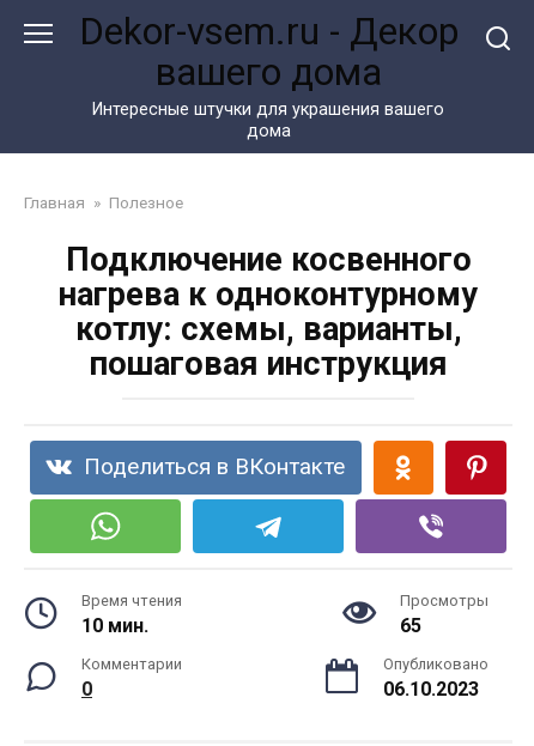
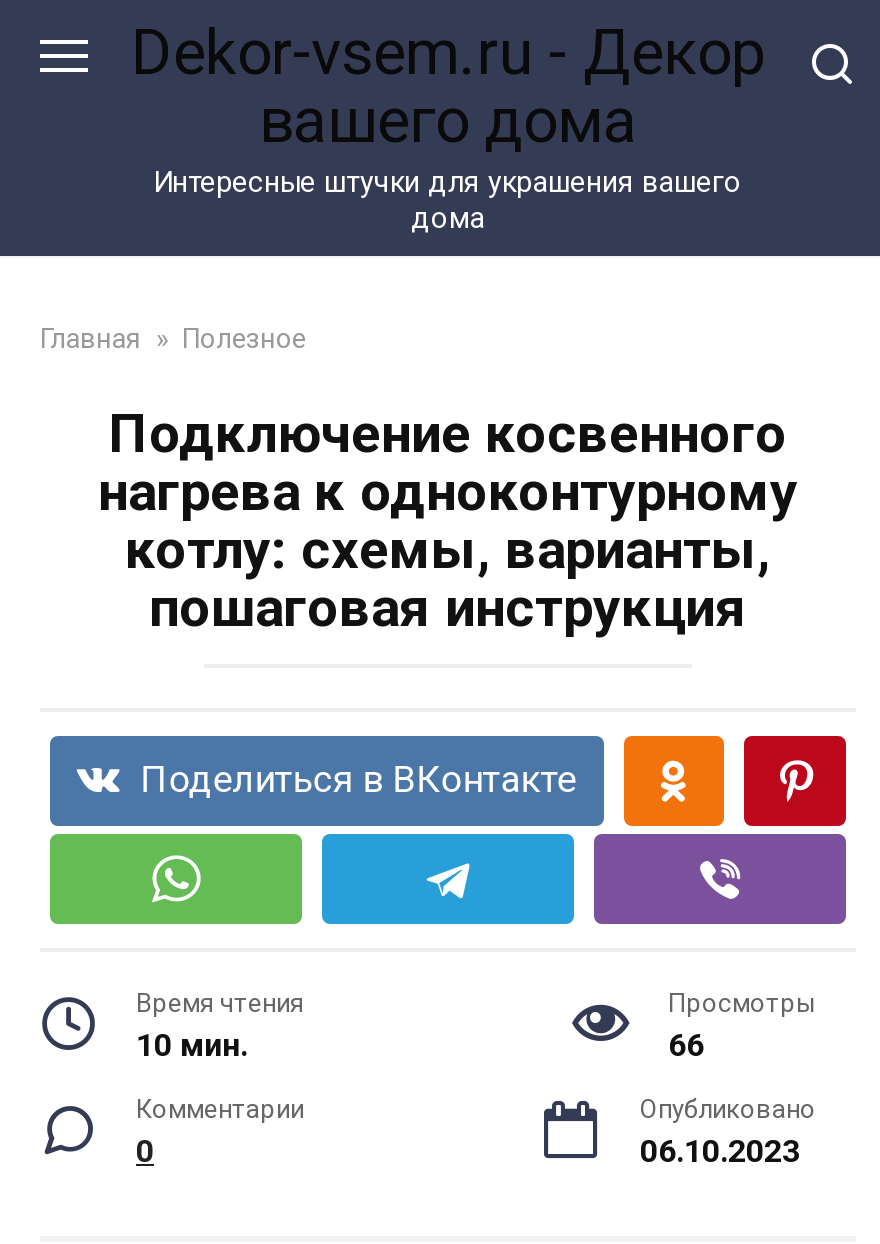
[400,614,421,637] 65 -> [668,1026,704,1064] 66

